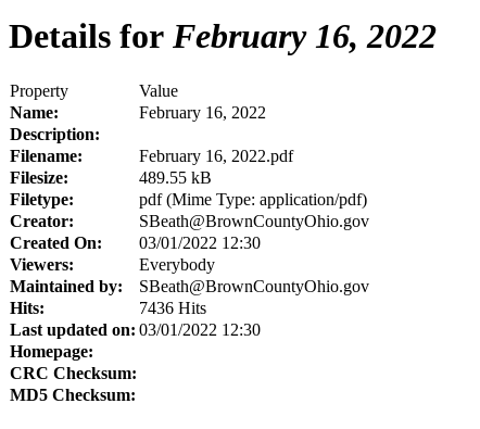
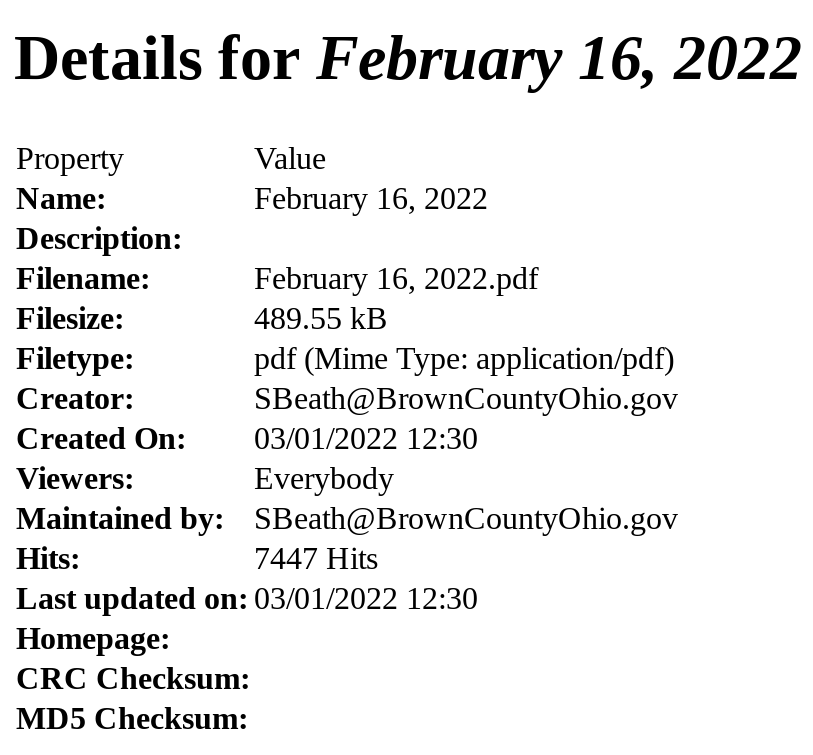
[139,299,206,317] 7436 Hits -> [254,541,378,575] 7447 Hits

